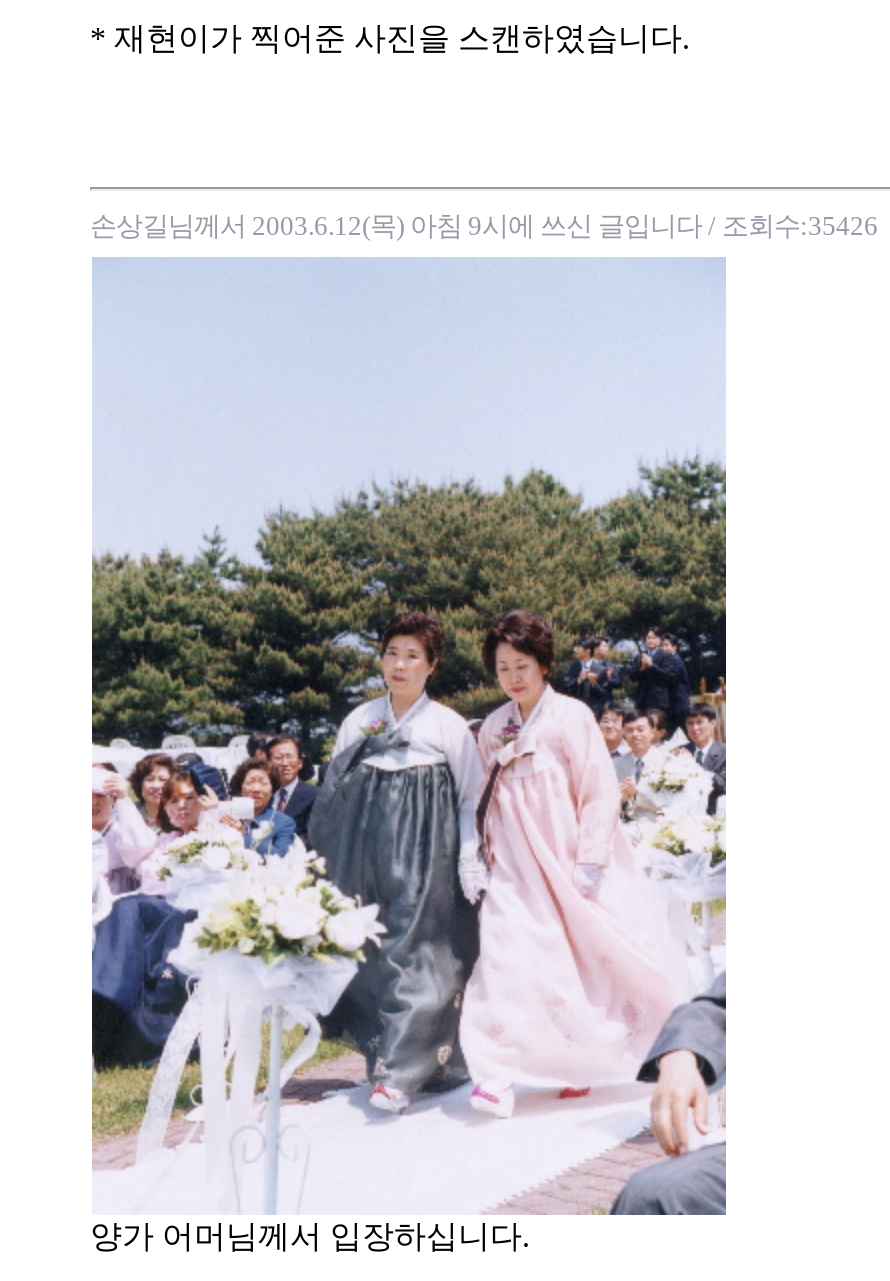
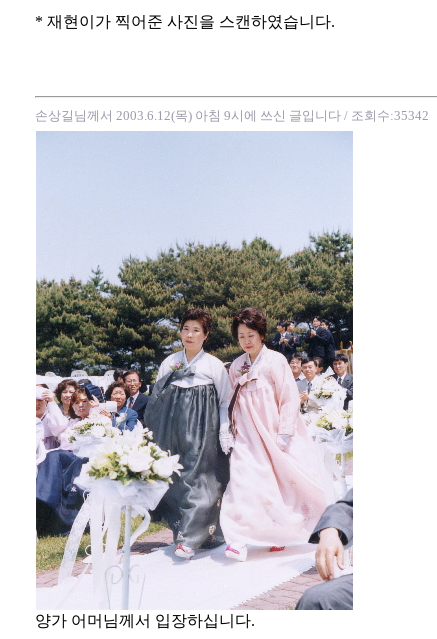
[90,211,878,241] 손상길님께서 2003.6.12(목) 아침 9시에 쓰신 글입니다 / 조회수:35426 -> [35,108,429,123] 손상길님께서 2003.6.12(목) 아침 9시에 쓰신 글입니다 / 조회수:35342

